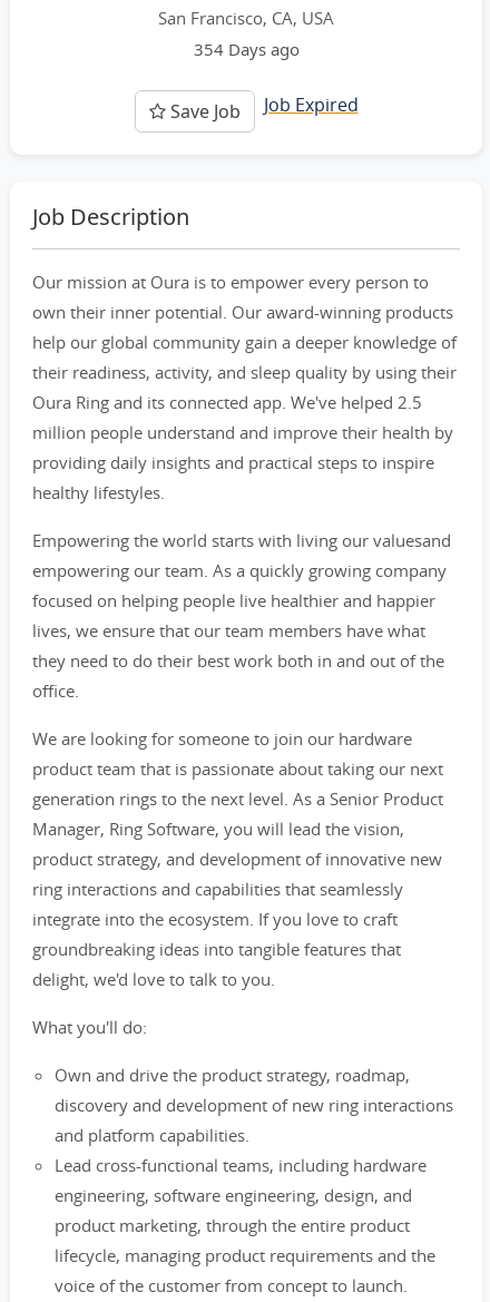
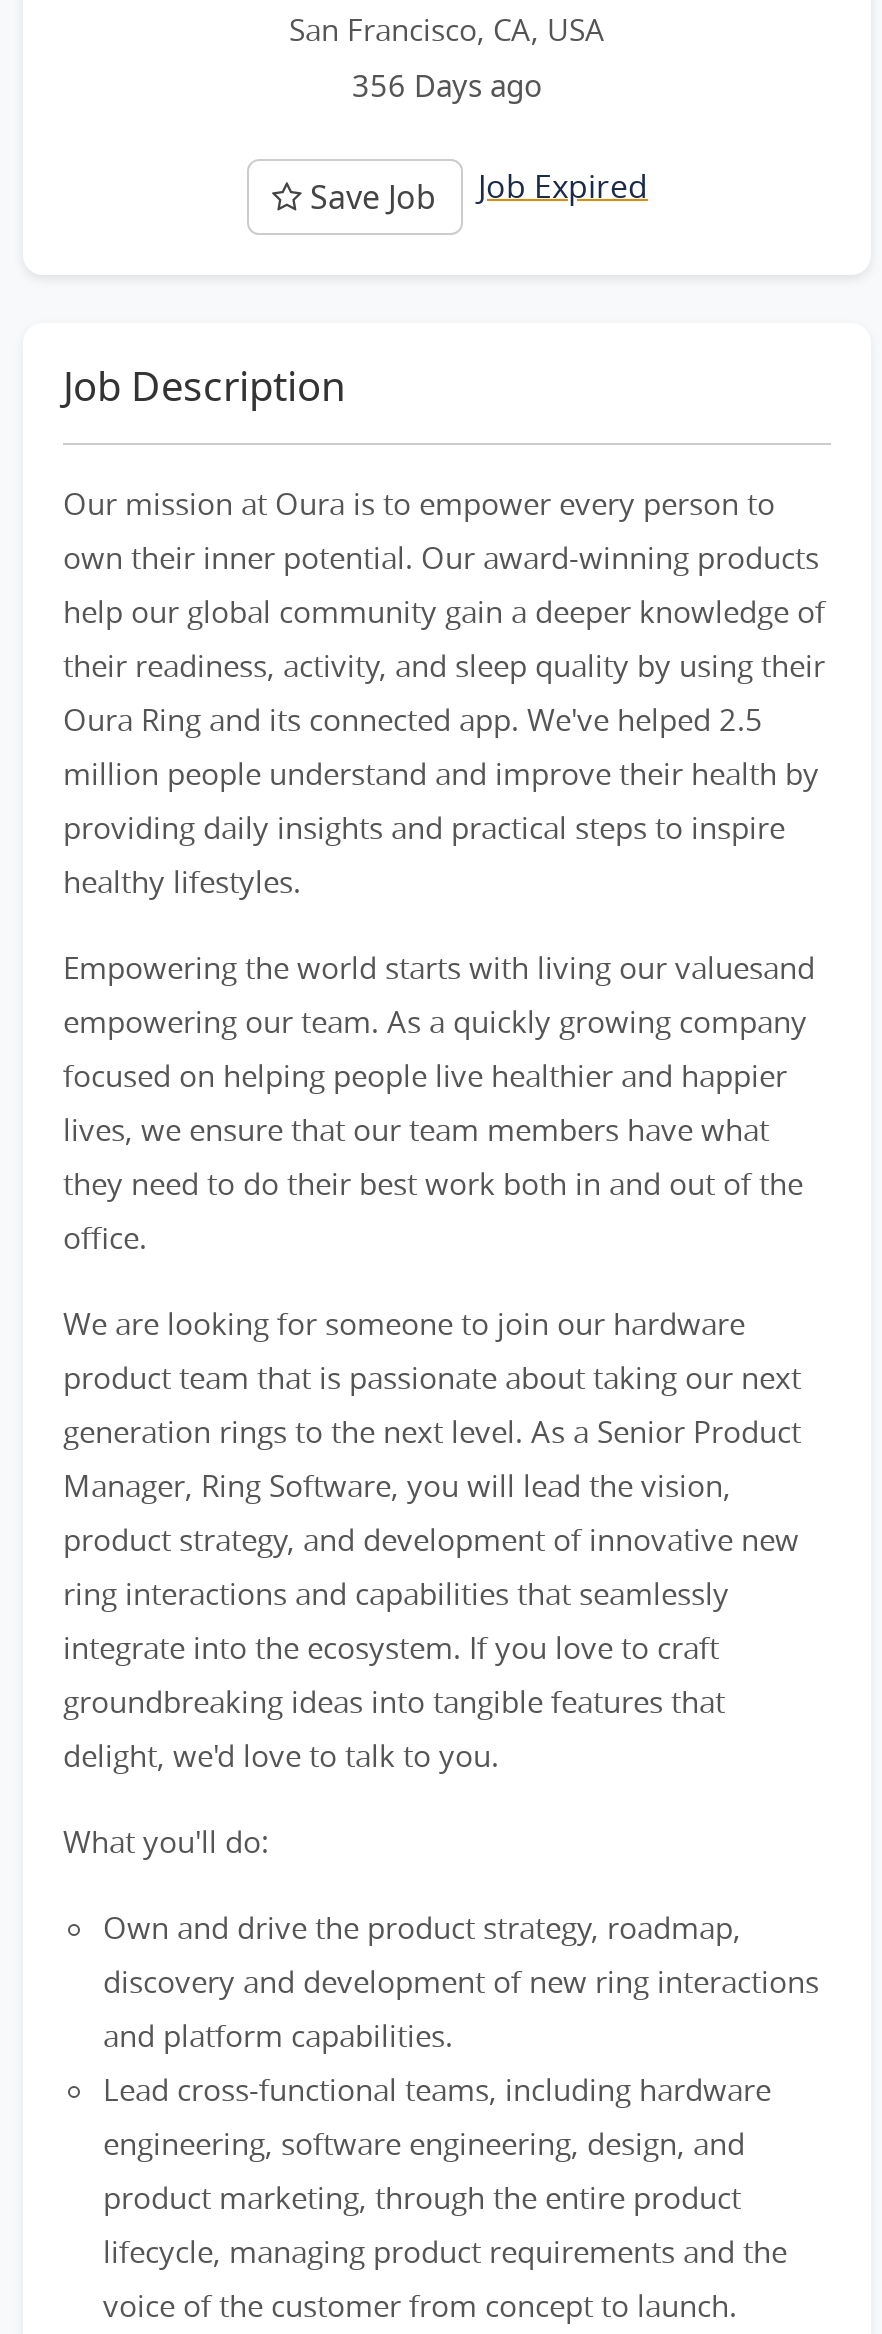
[193,38,299,60] 354 Days ago -> [352,65,542,105] 356 Days ago

